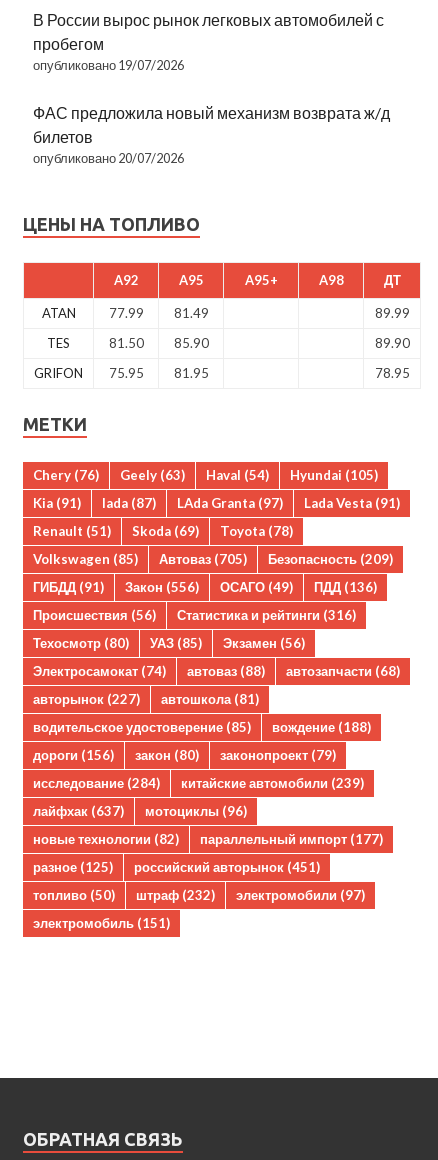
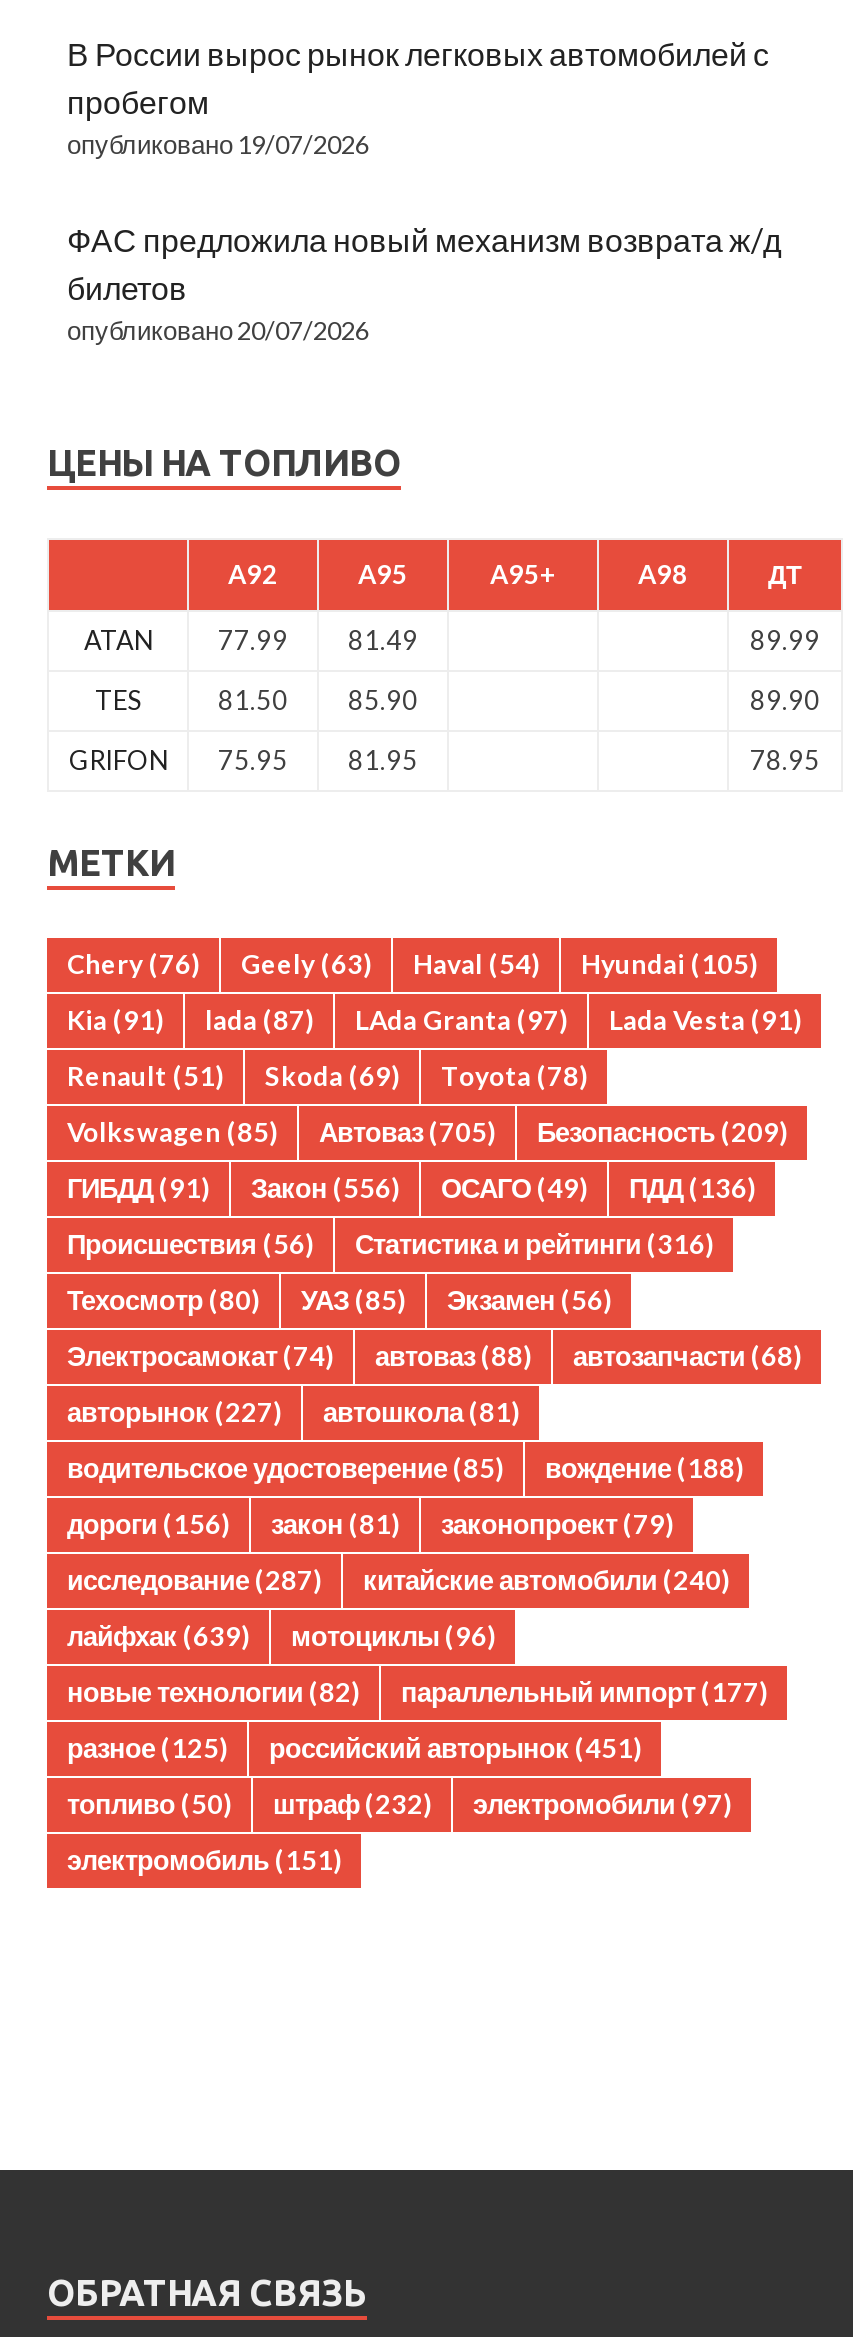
[33,747,336,763] дороги (156) закон (80) законопроект (79) -> [67,1509,673,1541] дороги (156) закон (81) законопроект (79)
[33,775,160,791] исследование (284) -> [67,1565,321,1597] исследование (287)
[181,775,364,791] китайские автомобили (239) -> [363,1565,729,1597] китайские автомобили (240)
[33,803,247,819] лайфхак (637) мотоциклы (96) -> [67,1621,495,1653] лайфхак (639) мотоциклы (96)

